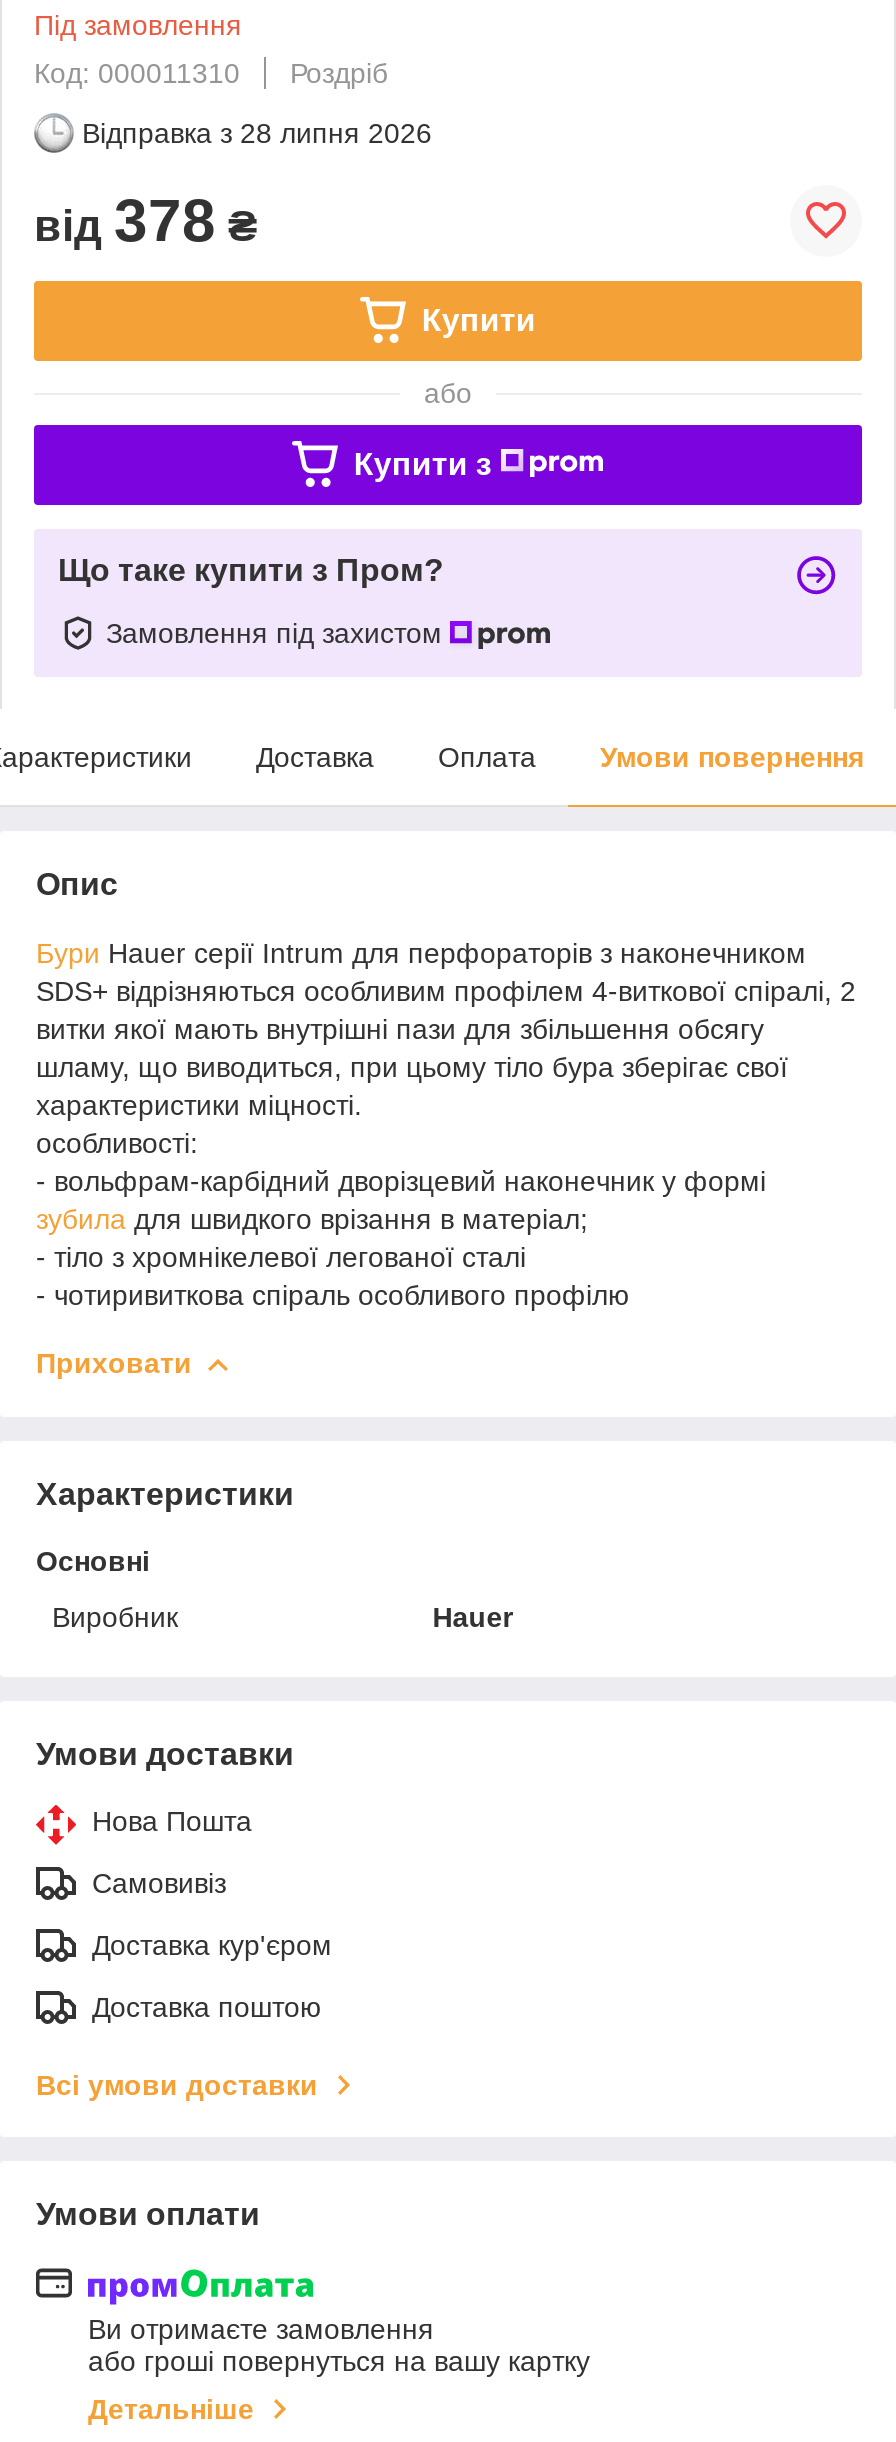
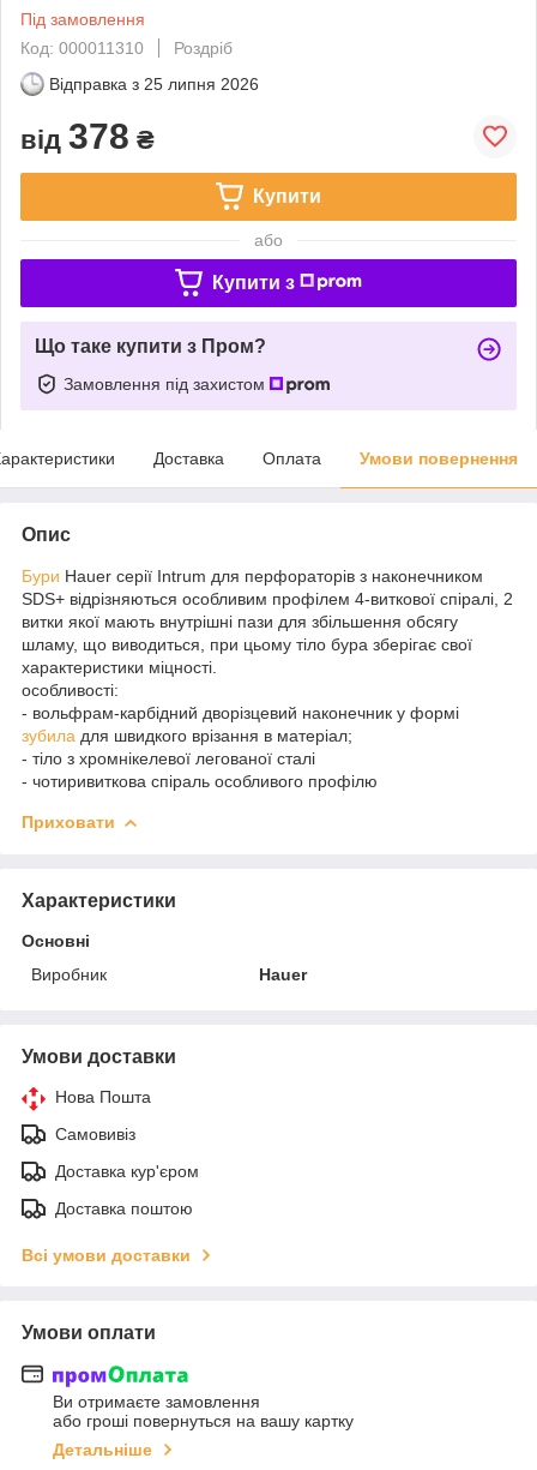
[82,117,432,149] Відправка з 28 липня 2026 -> [49,74,259,93] Відправка з 25 липня 2026

